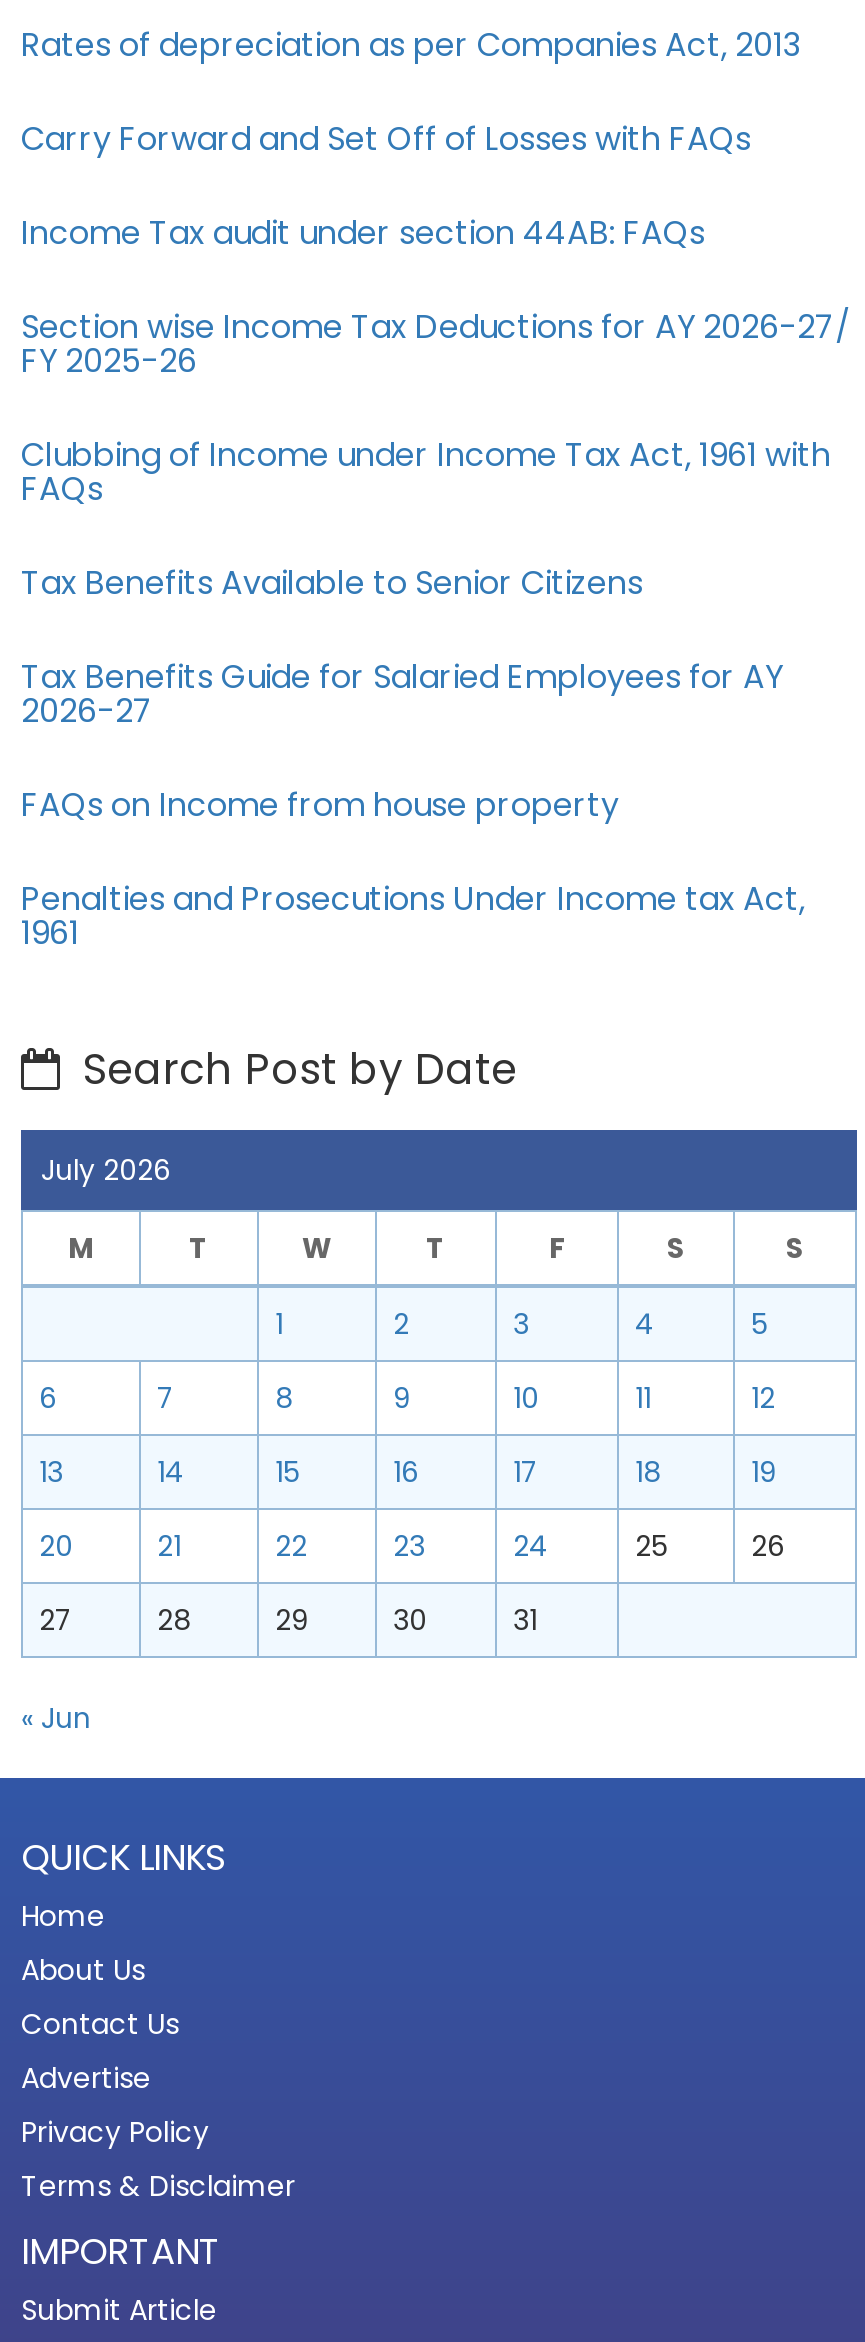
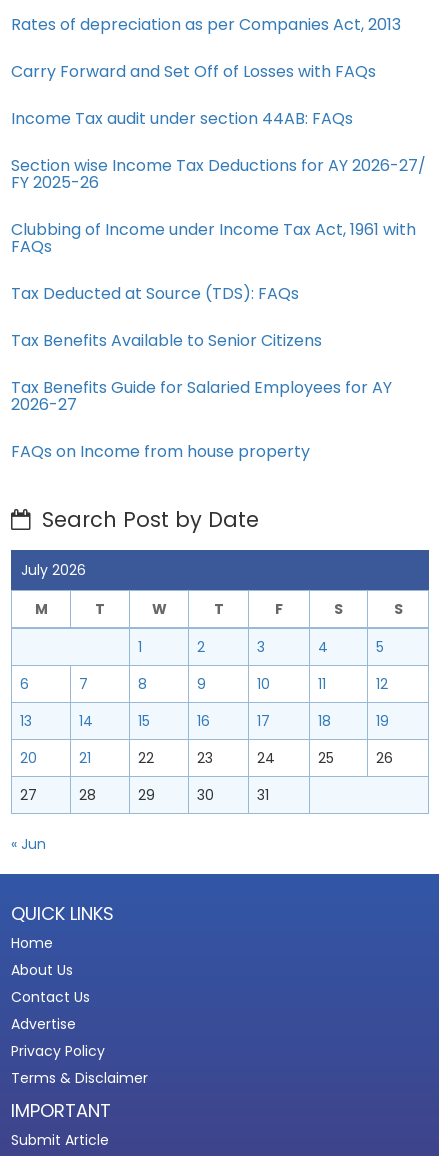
none -> [11,282,299,305] Tax Deducted at Source (TDS): FAQs
moved [21,561,783,829] -> [11,329,392,463]: Tax Benefits Available to Senior Citizens | Tax Benefits Guide for Salaried Employees for AY | 2026-27 | FAQs on Income from house property
[21,877,805,957] Penalties and Prosecutions Under Income tax Act, | 1961 -> none

